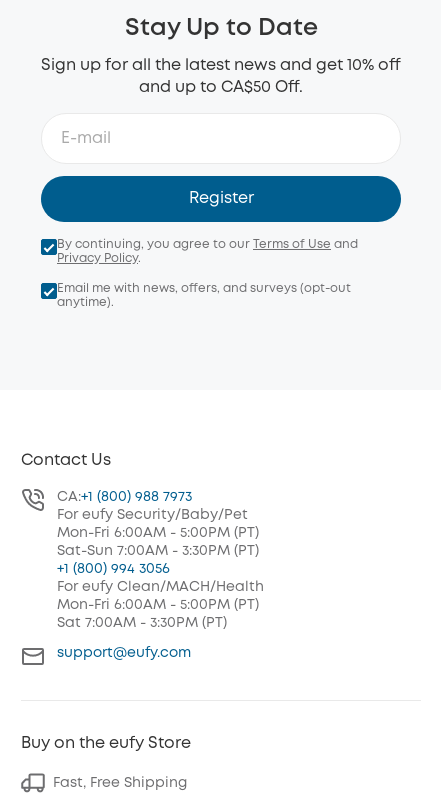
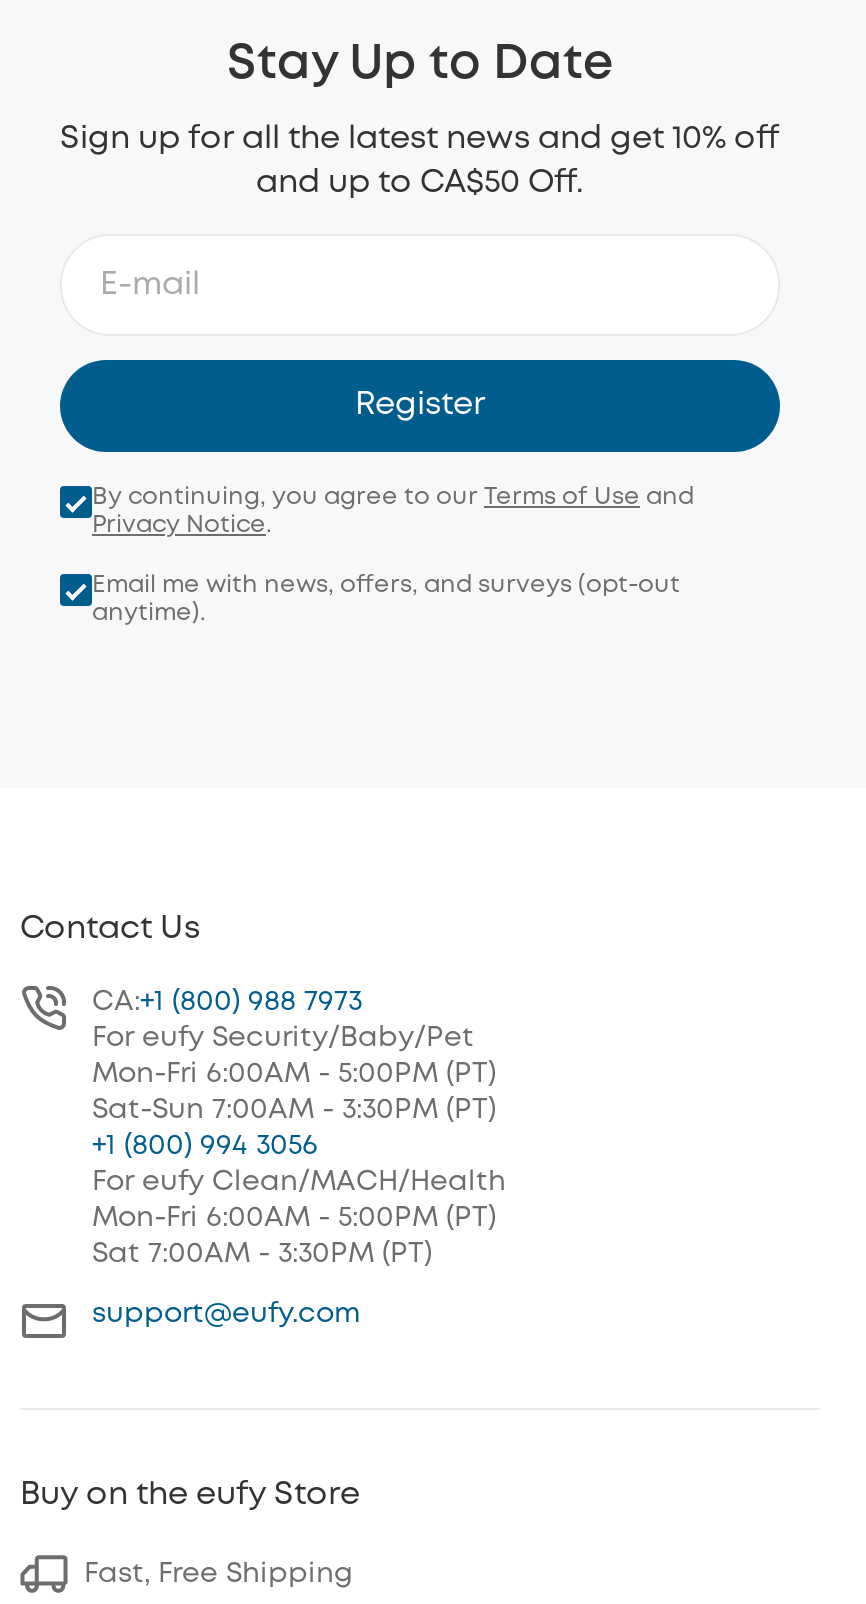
[57,252,141,263] Privacy Policy. -> [92,513,272,535] Privacy Notice.

